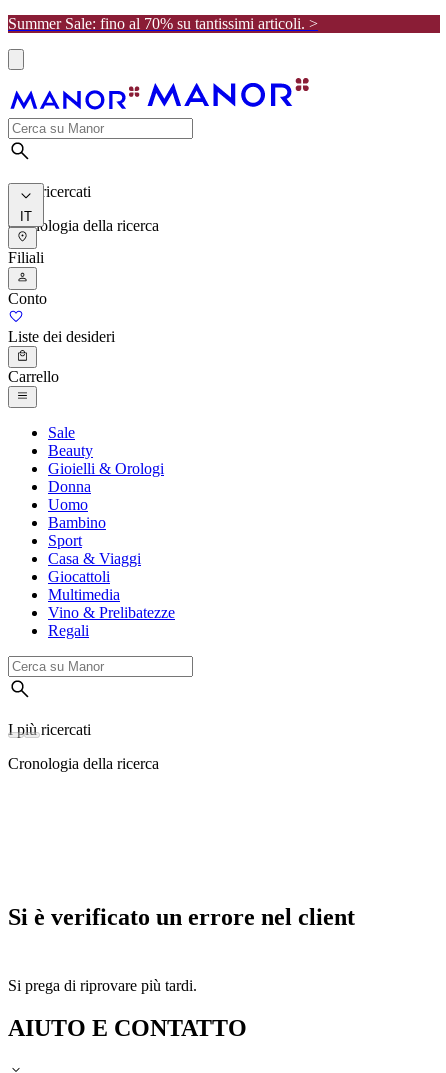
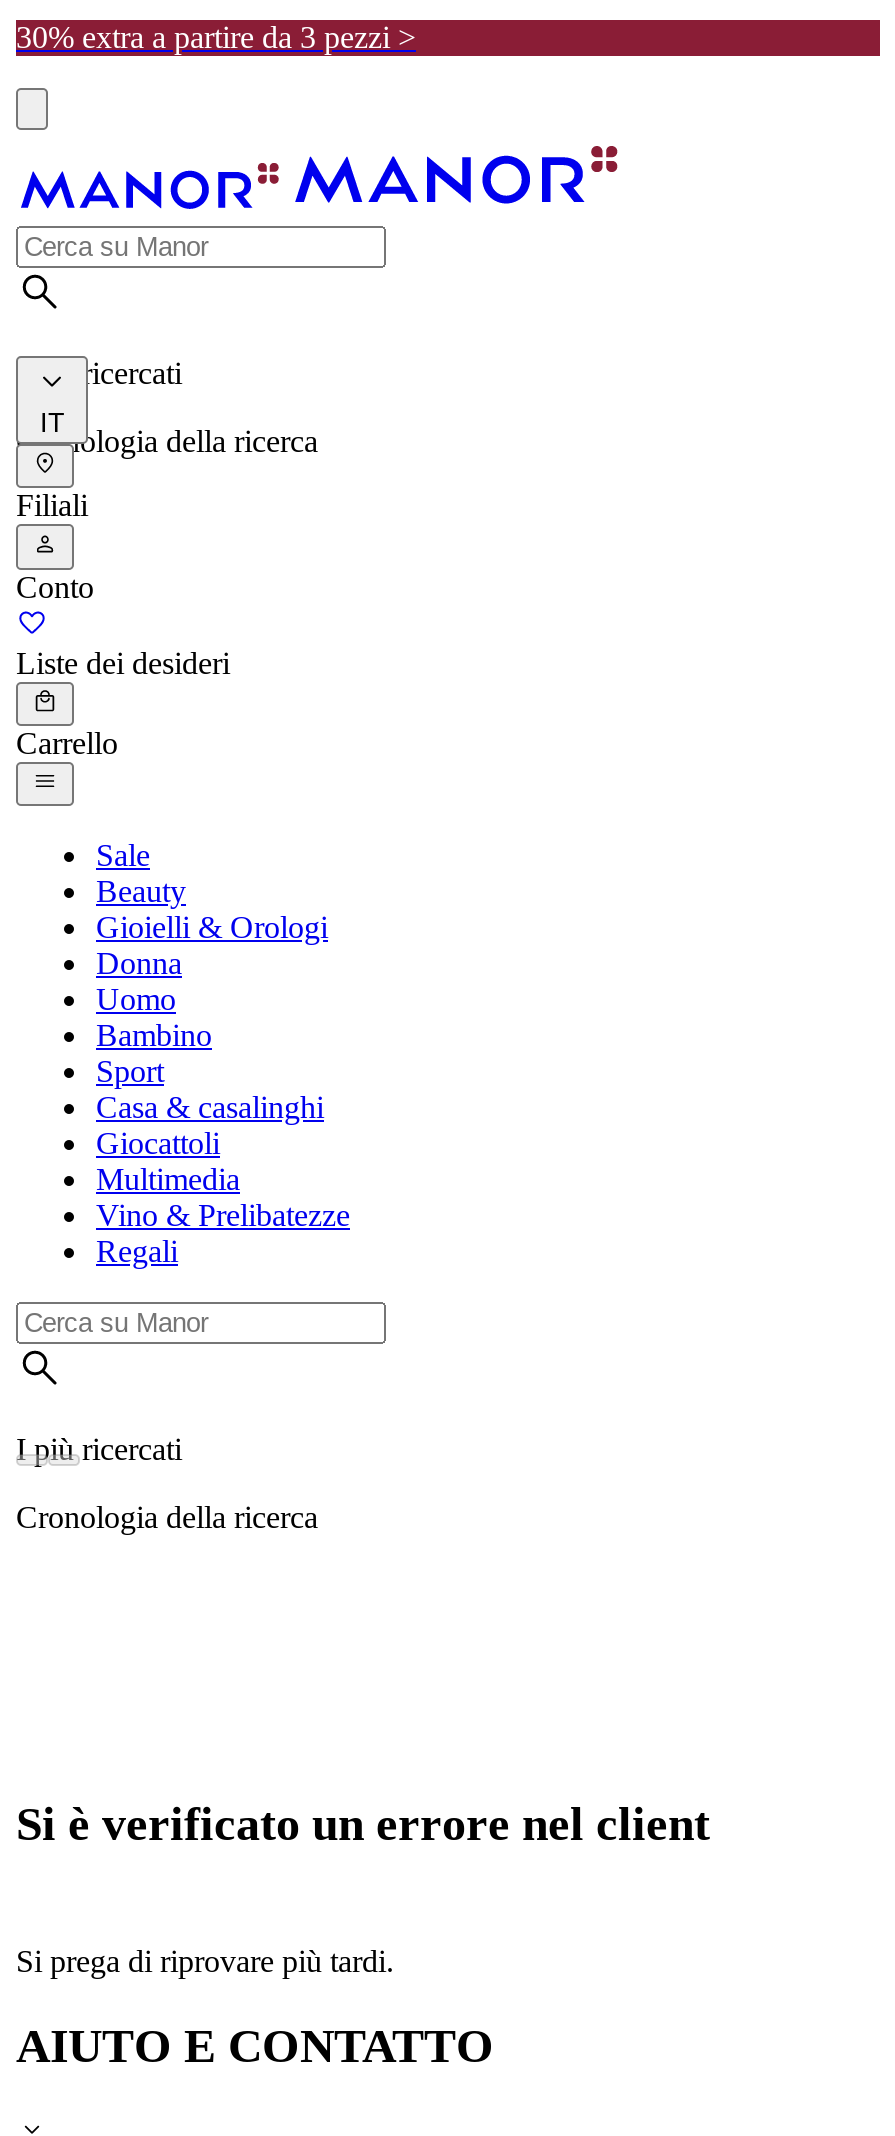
[8,15,318,32] Summer Sale: fino al 70% su tantissimi articoli. > -> [16,20,416,54] 30% extra a partire da 3 pezzi >
[48,550,141,567] Casa & Viaggi -> [96,1091,324,1125] Casa & casalinghi

